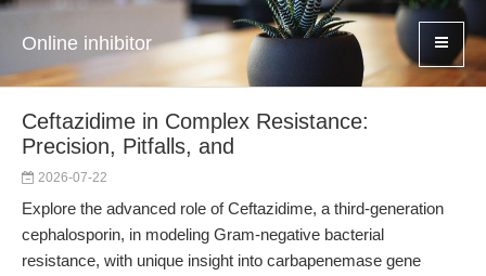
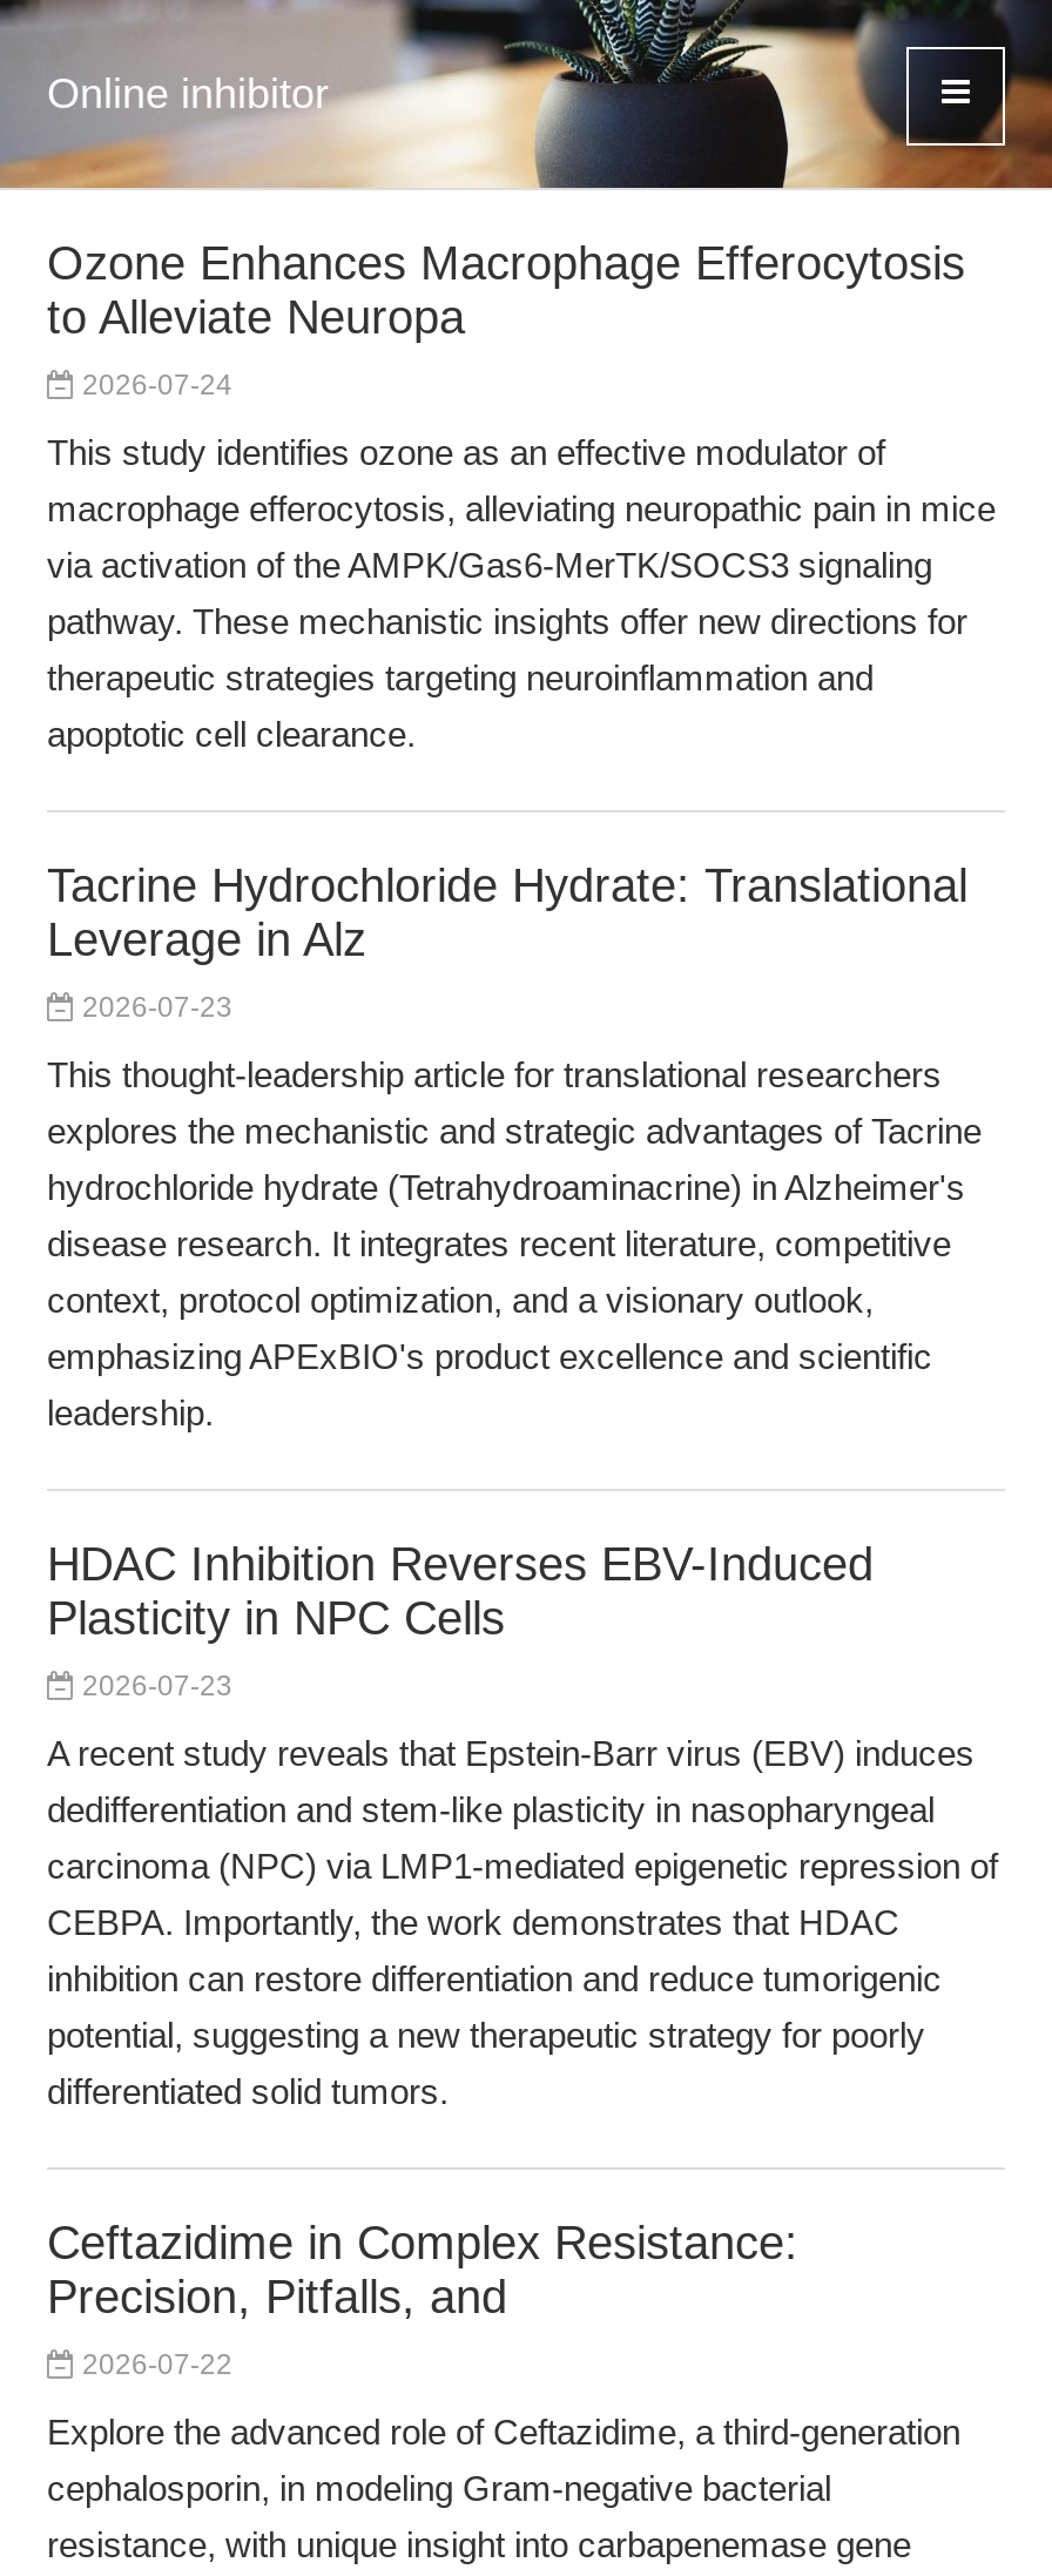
none -> [47,237,998,2111] Ozone Enhances Macrophage Efferocytosis | to Alleviate Neuropa | 2026-07-24 | This study identifies ozone as an effective modulator of | macrophage efferocytosis, alleviating neuropathic pain in mice | via activation of the AMPK/Gas6-MerTK/SOCS3 signaling | pathway. These mechanistic insights offer new directions for | therapeutic strategies targeting neuroinflammation and | apoptotic cell clearance. | Tacrine Hydrochloride Hydrate: Translational | Leverage in Alz | 2026-07-23 | This thought-leadership article for translational researchers | explores the mechanistic and strategic advantages of Tacrine | hydrochloride hydrate (Tetrahydroaminacrine) in Alzheimer's | disease research. It integrates recent literature, competitive | context, protocol optimization, and a visionary outlook, | emphasizing APExBIO's product excellence and scientific | leadership. | HDAC Inhibition Reverses EBV-Induced | Plasticity in NPC Cells | 2026-07-23 | A recent study reveals that Epstein-Barr virus (EBV) induces | dedifferentiation and stem-like plasticity in nasopharyngeal | carcinoma (NPC) via LMP1-mediated epigenetic repression of | CEBPA. Importantly, the work demonstrates that HDAC | inhibition can restore differentiation and reduce tumorigenic | potential, suggesting a new therapeutic strategy for poorly | differentiated solid tumors.

